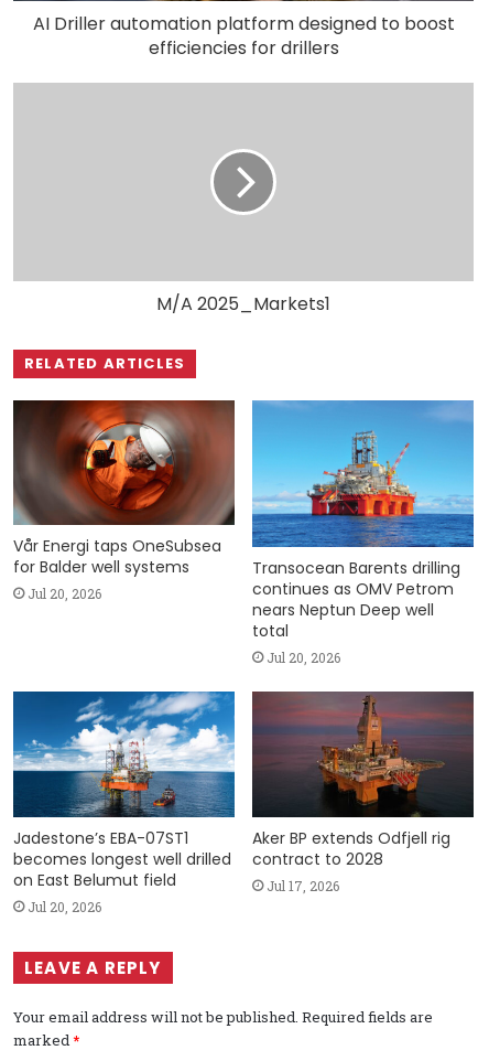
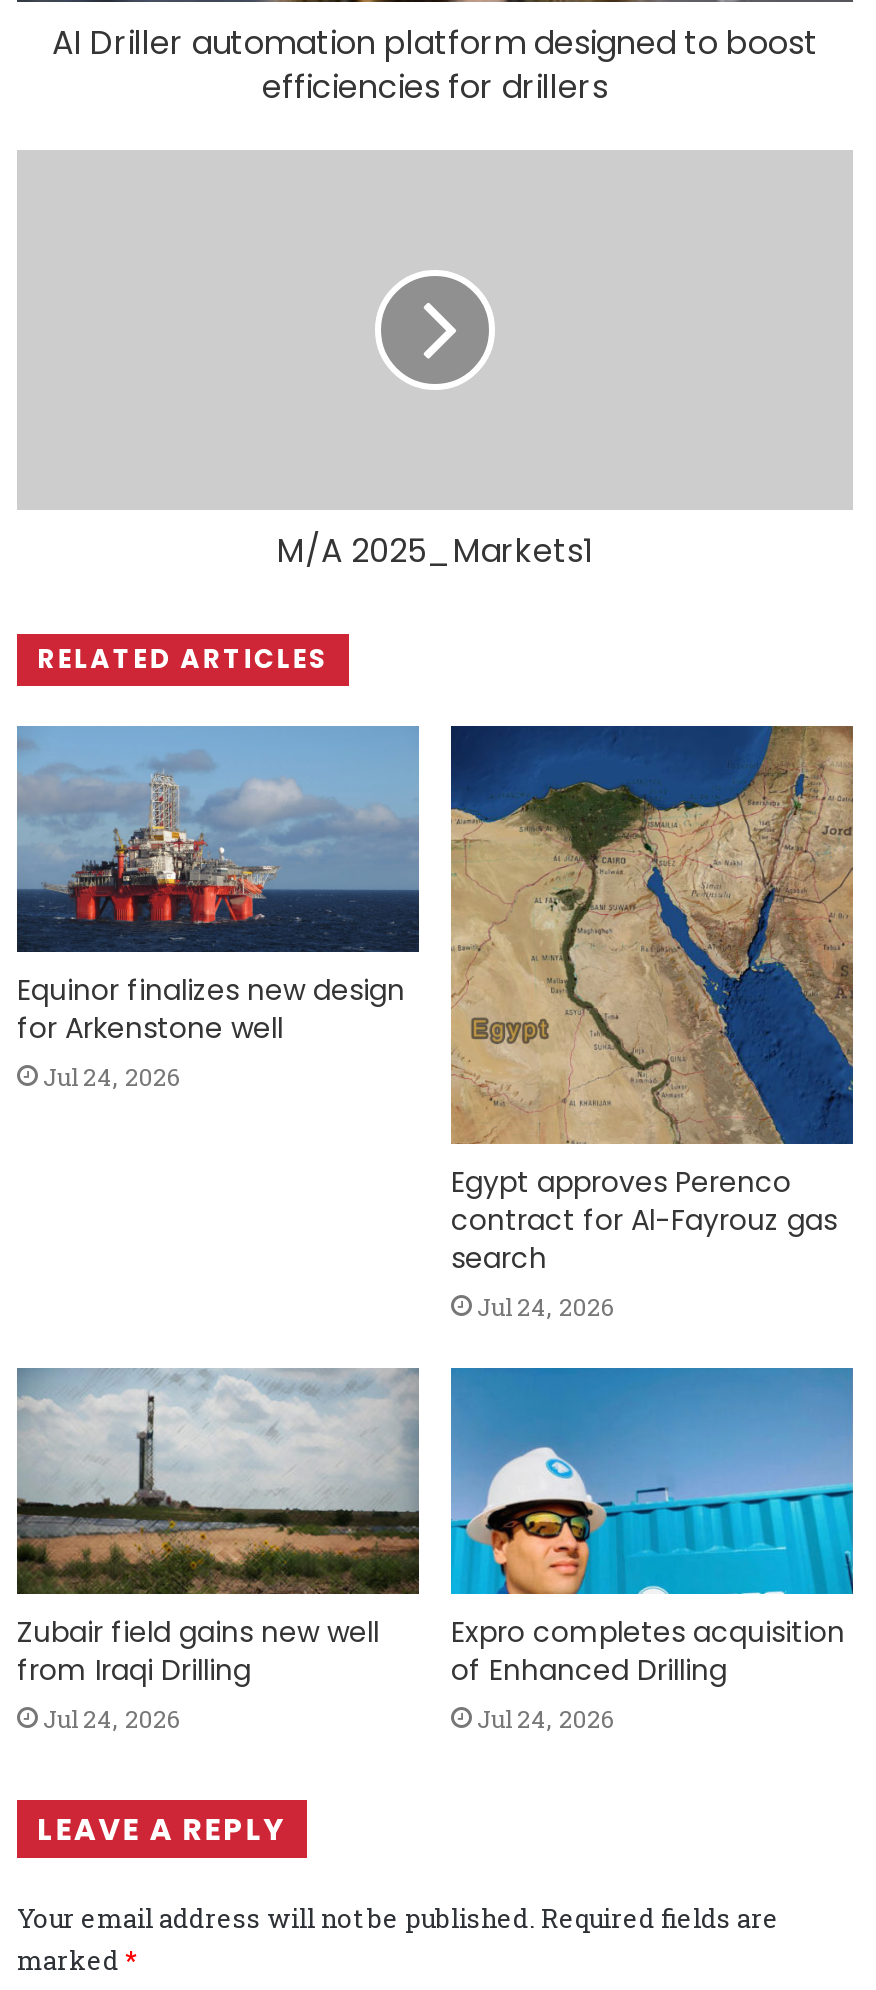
[12,399,236,484] [image] -> [15,724,421,954] [image]
[13,399,475,602] [image] | Vår Energi taps OneSubsea | for Balder well systems | Jul 20, 2026 -> [17,724,855,1092] [image] | Equinor finalizes new design | for Arkenstone well | Jul 24, 2026
[252,557,460,666] Transocean Barents drilling | continues as OMV Petrom | nears Neptun Deep well | total | Jul 20, 2026 -> [451,1162,837,1322] Egypt approves Perenco | contract for Al-Fayrouz gas | search | Jul 24, 2026
[12,690,236,838] [image] -> [17,1330,421,1522] [image]
[251,692,475,894] [image] | Aker BP extends Odfjell rig | contract to 2028 | Jul 17, 2026 -> [449,1330,855,1734] [image] | Expro completes acquisition | of Enhanced Drilling | Jul 24, 2026
[13,827,231,915] Jadestone’s EBA-07ST1 | becomes longest well drilled | on East Belumut field | Jul 20, 2026 -> [17,1612,379,1734] Zubair field gains new well | from Iraqi Drilling | Jul 24, 2026

